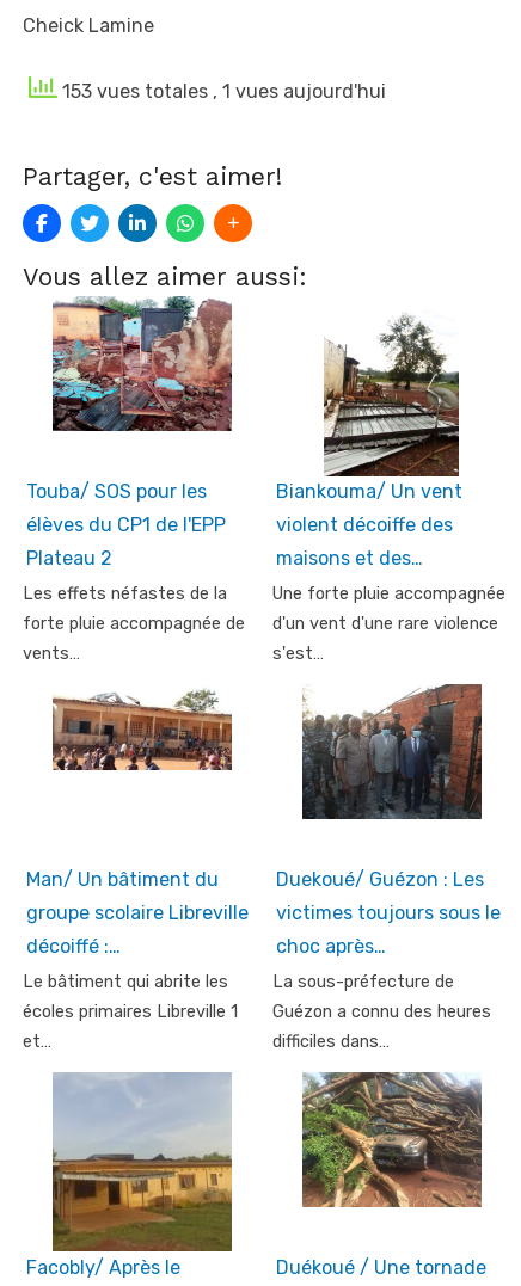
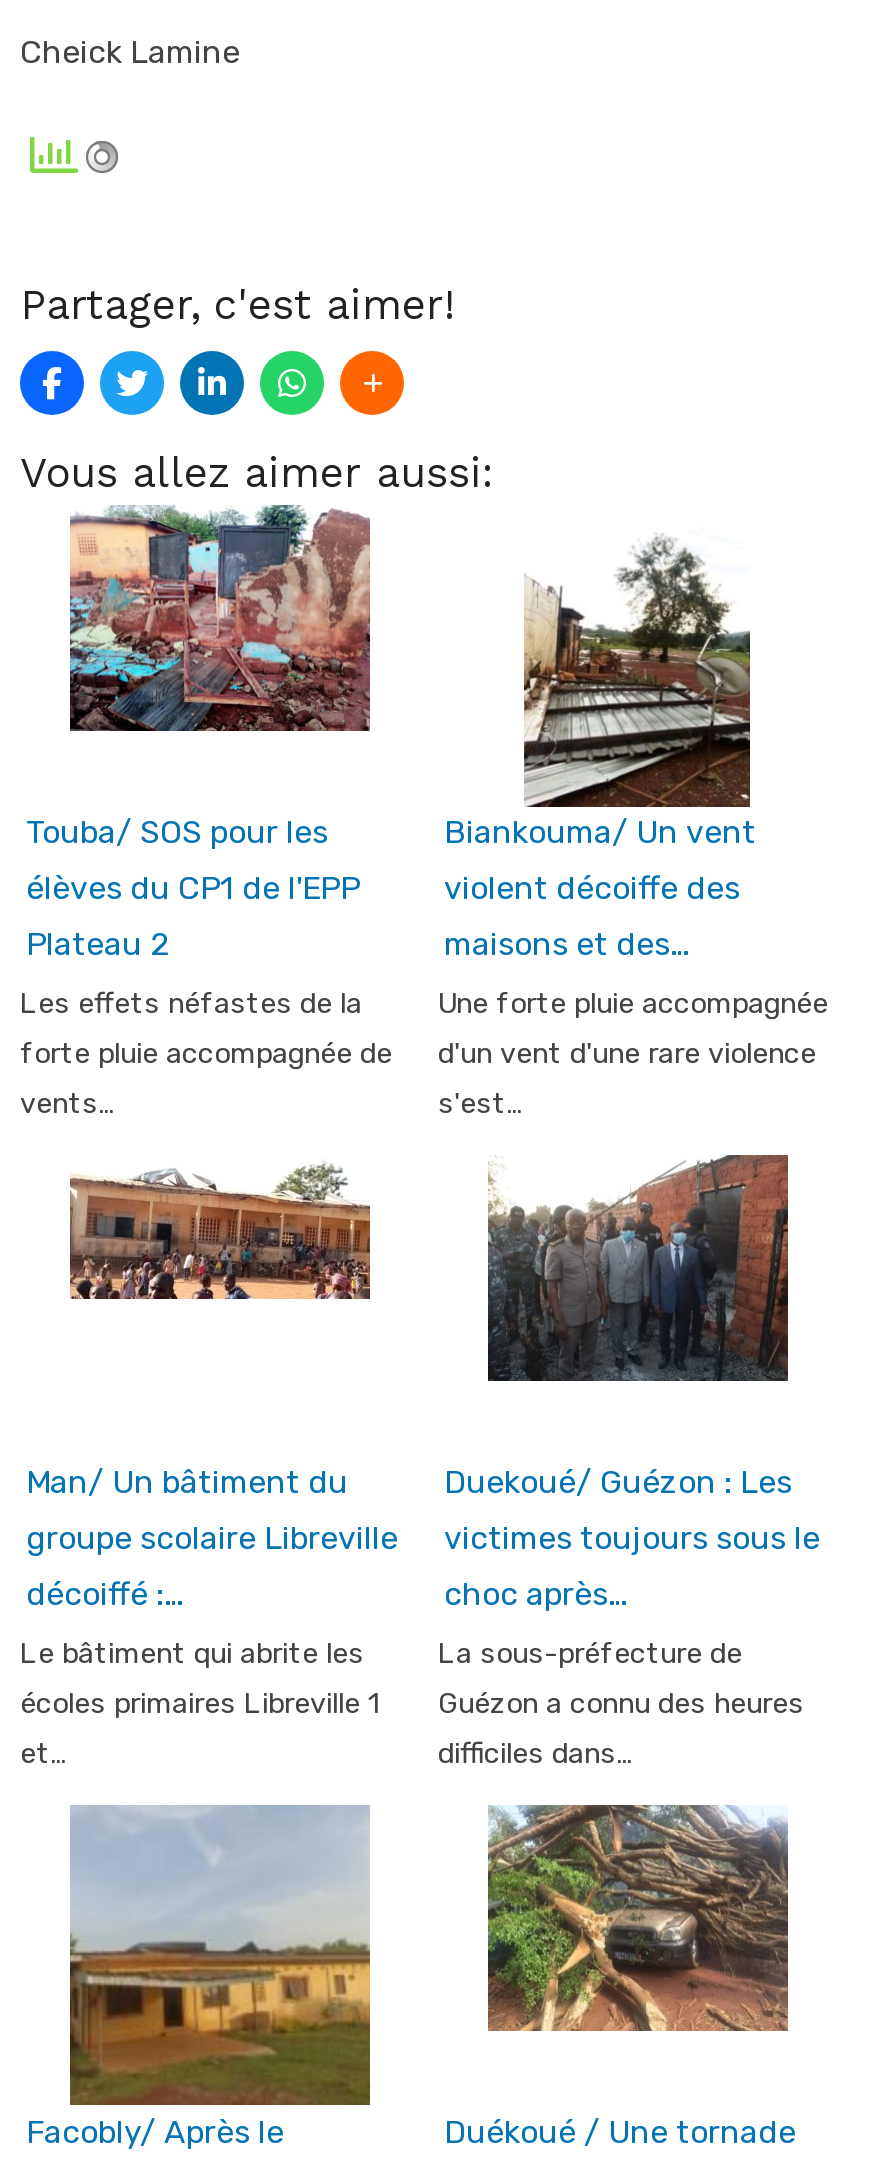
[57,80,386,103] 153 vues totales, 1 vues aujourd'hui -> none

